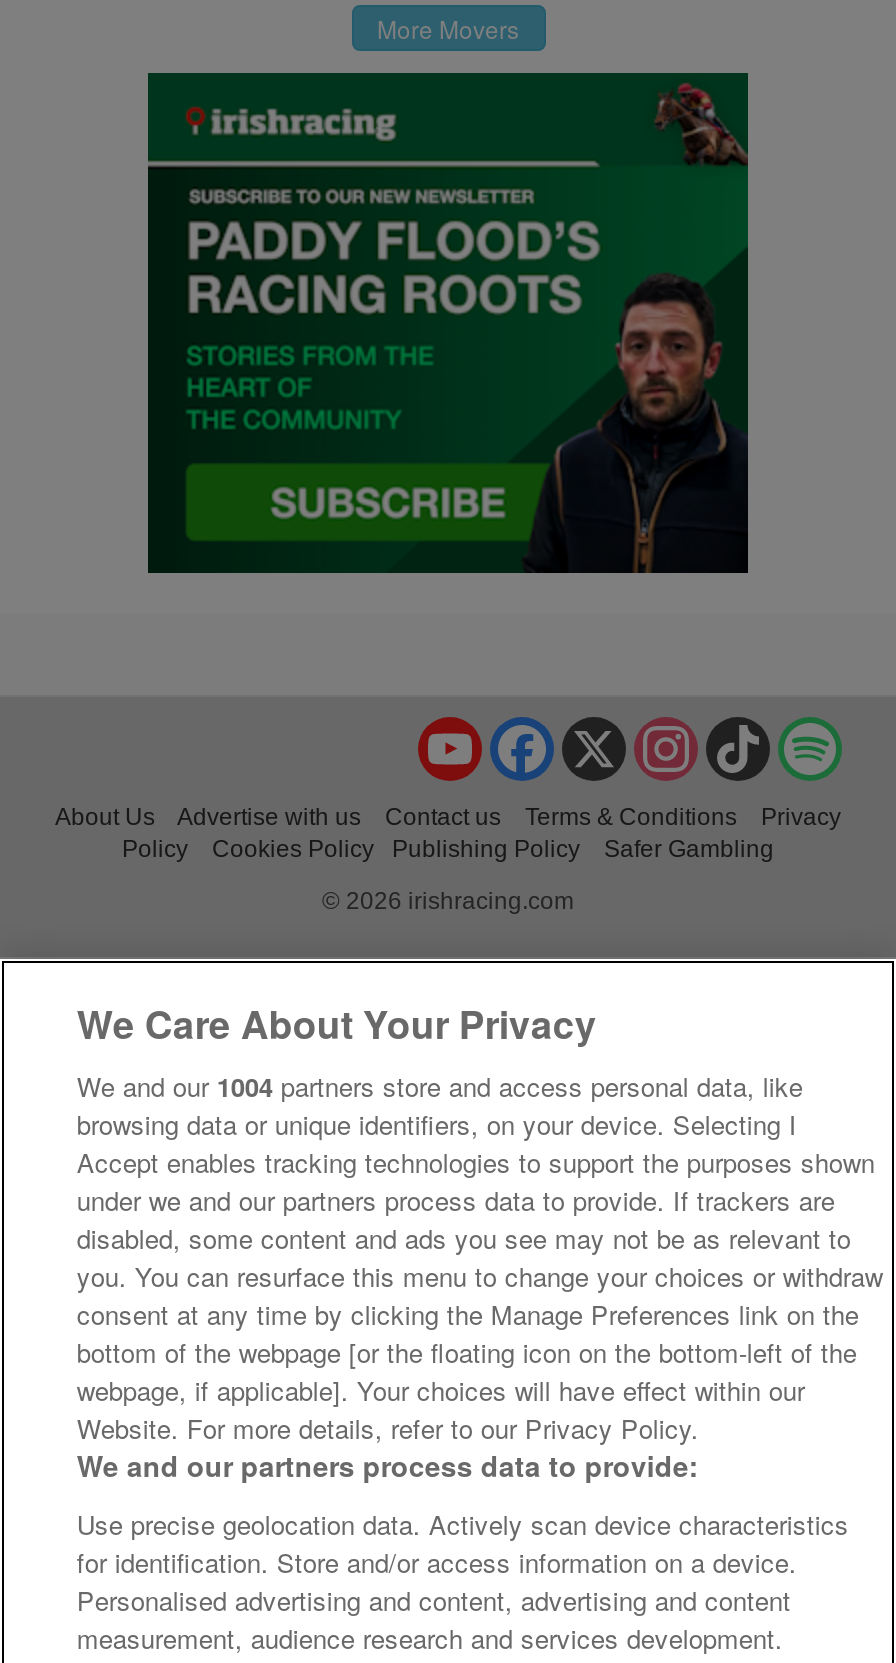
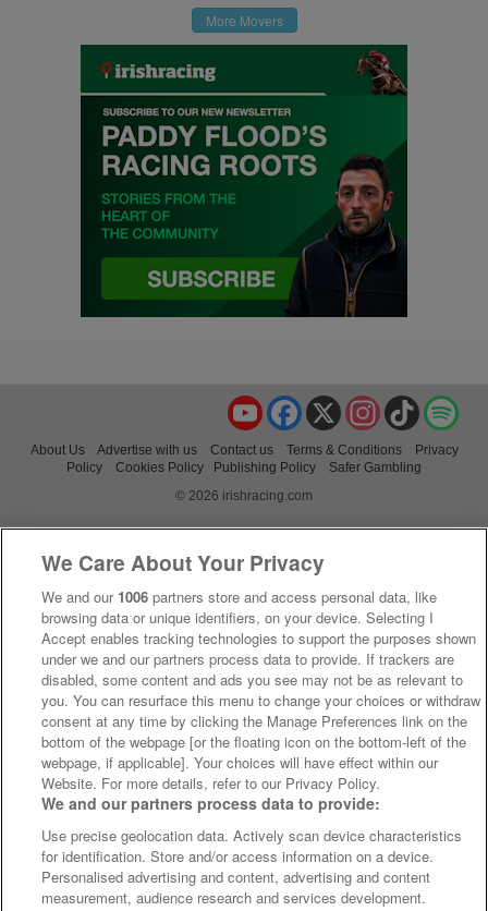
[77,1067,803,1105] We and our 1004 partners store and access personal data, like -> [42,586,437,607] We and our 1006 partners store and access personal data, like

